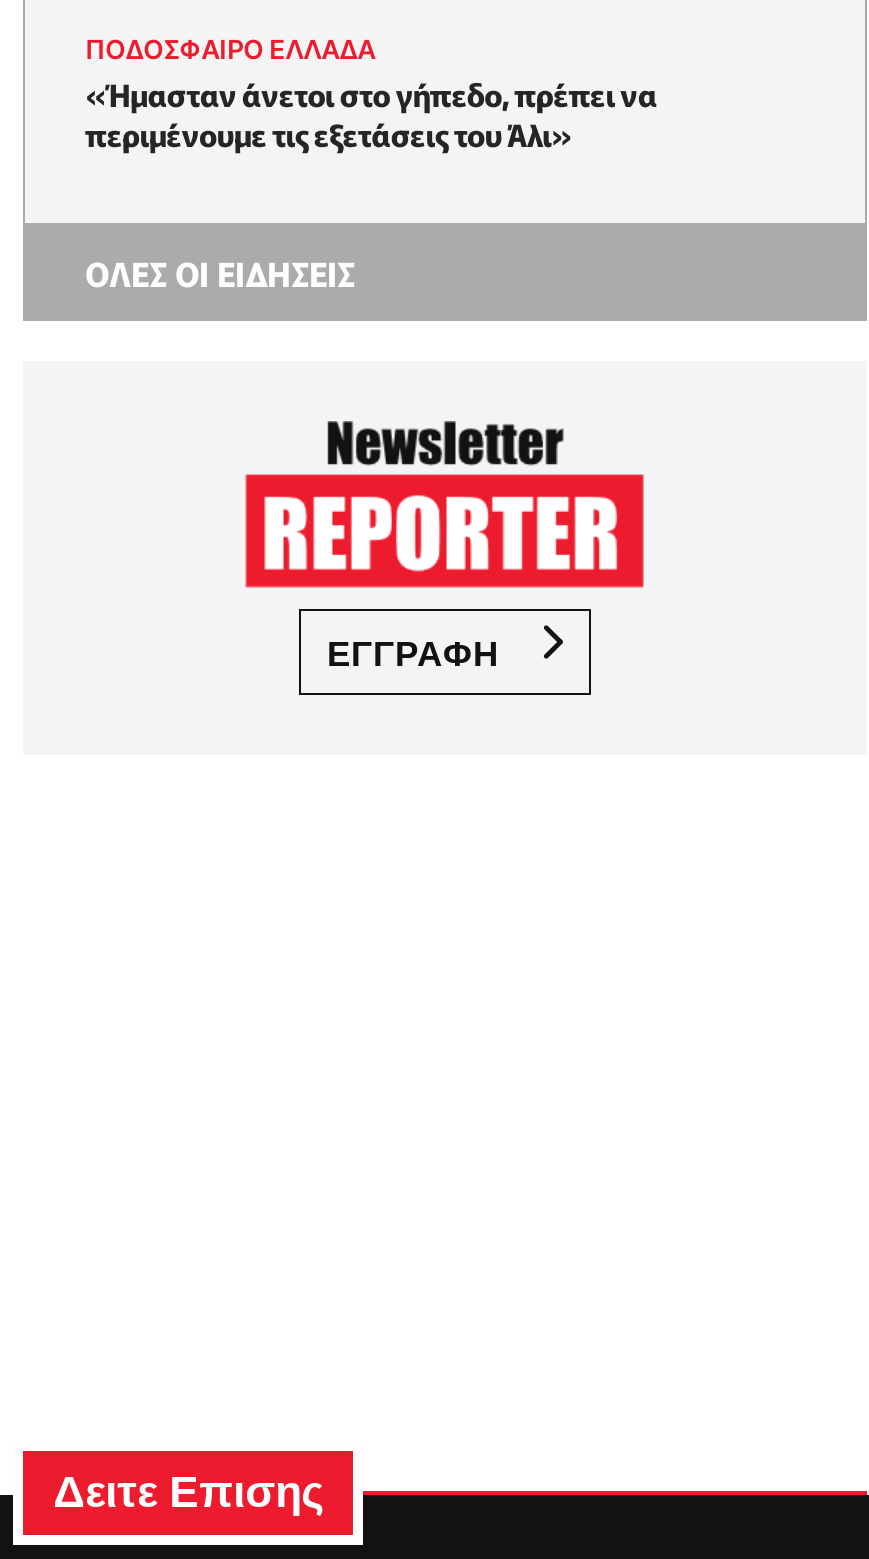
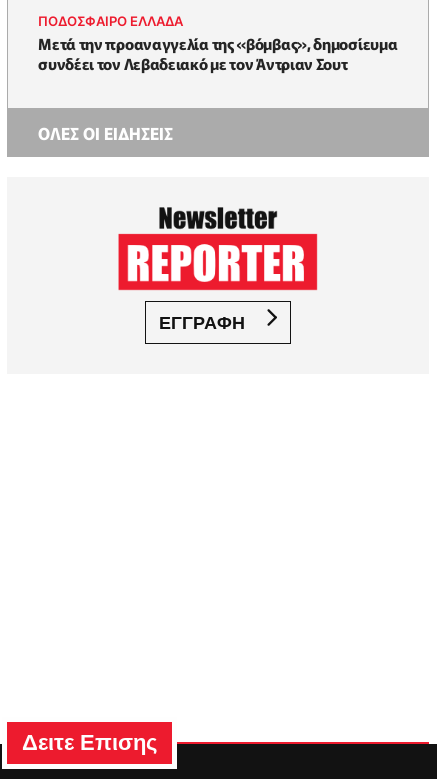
[85,71,657,155] «Ήμασταν άνετοι στο γήπεδο, πρέπει να | περιμένουμε τις εξετάσεις του Άλι» -> [38,32,397,74] Μετά την προαναγγελία της «βόμβας», δημοσίευμα | συνδέει τον Λεβαδειακό με τον Άντριαν Σουτ

